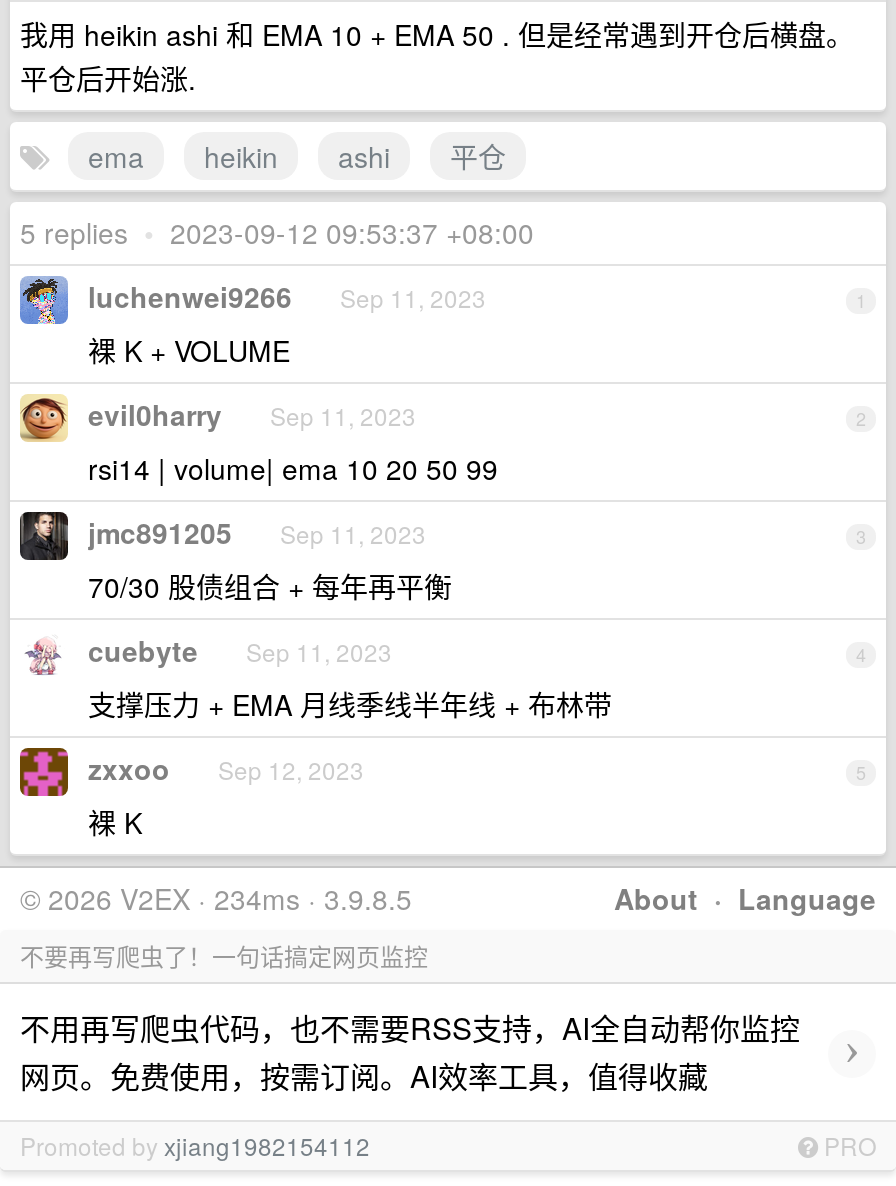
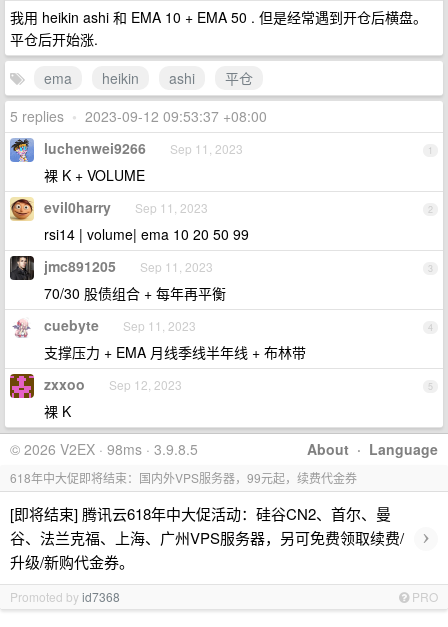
[20,878,412,918] © 2026 V2EX · 234ms · 3.9.8.5 -> [10,439,198,459] © 2026 V2EX · 98ms · 3.9.8.5
[20,938,428,972] 不要再写爬虫了！一句话搞定网页监控 -> [10,469,357,486] 618年中大促即将结束：国内外VPS服务器，99元起，续费代金券
[20,1006,800,1096] 不用再写爬虫代码，也不需要RSS支持，AI全自动帮你监控 | 网页。免费使用，按需订阅。AI效率工具，值得收藏 -> [10,503,404,572] [即将结束] 腾讯云618年中大促活动：硅谷CN2、首尔、曼 | 谷、法兰克福、上海、广州VPS服务器，另可免费领取续费/ | 升级/新购代金券。
[20,1128,370,1162] Promoted by xjiang1982154112 -> [10,588,120,605] Promoted by id7368

